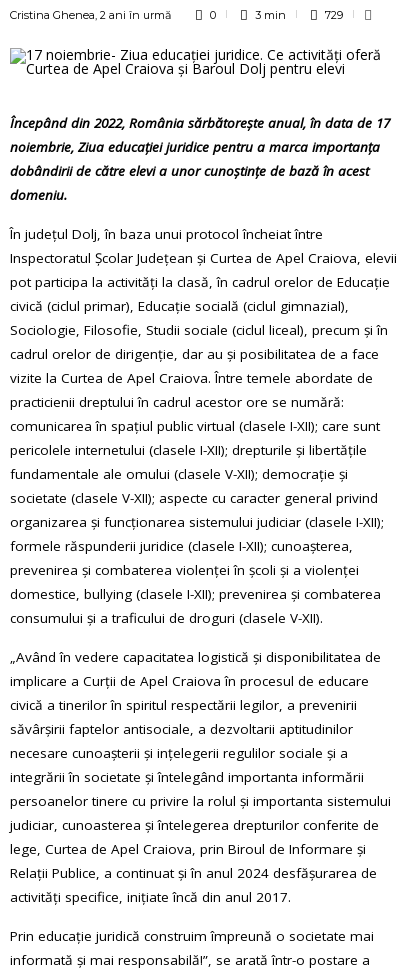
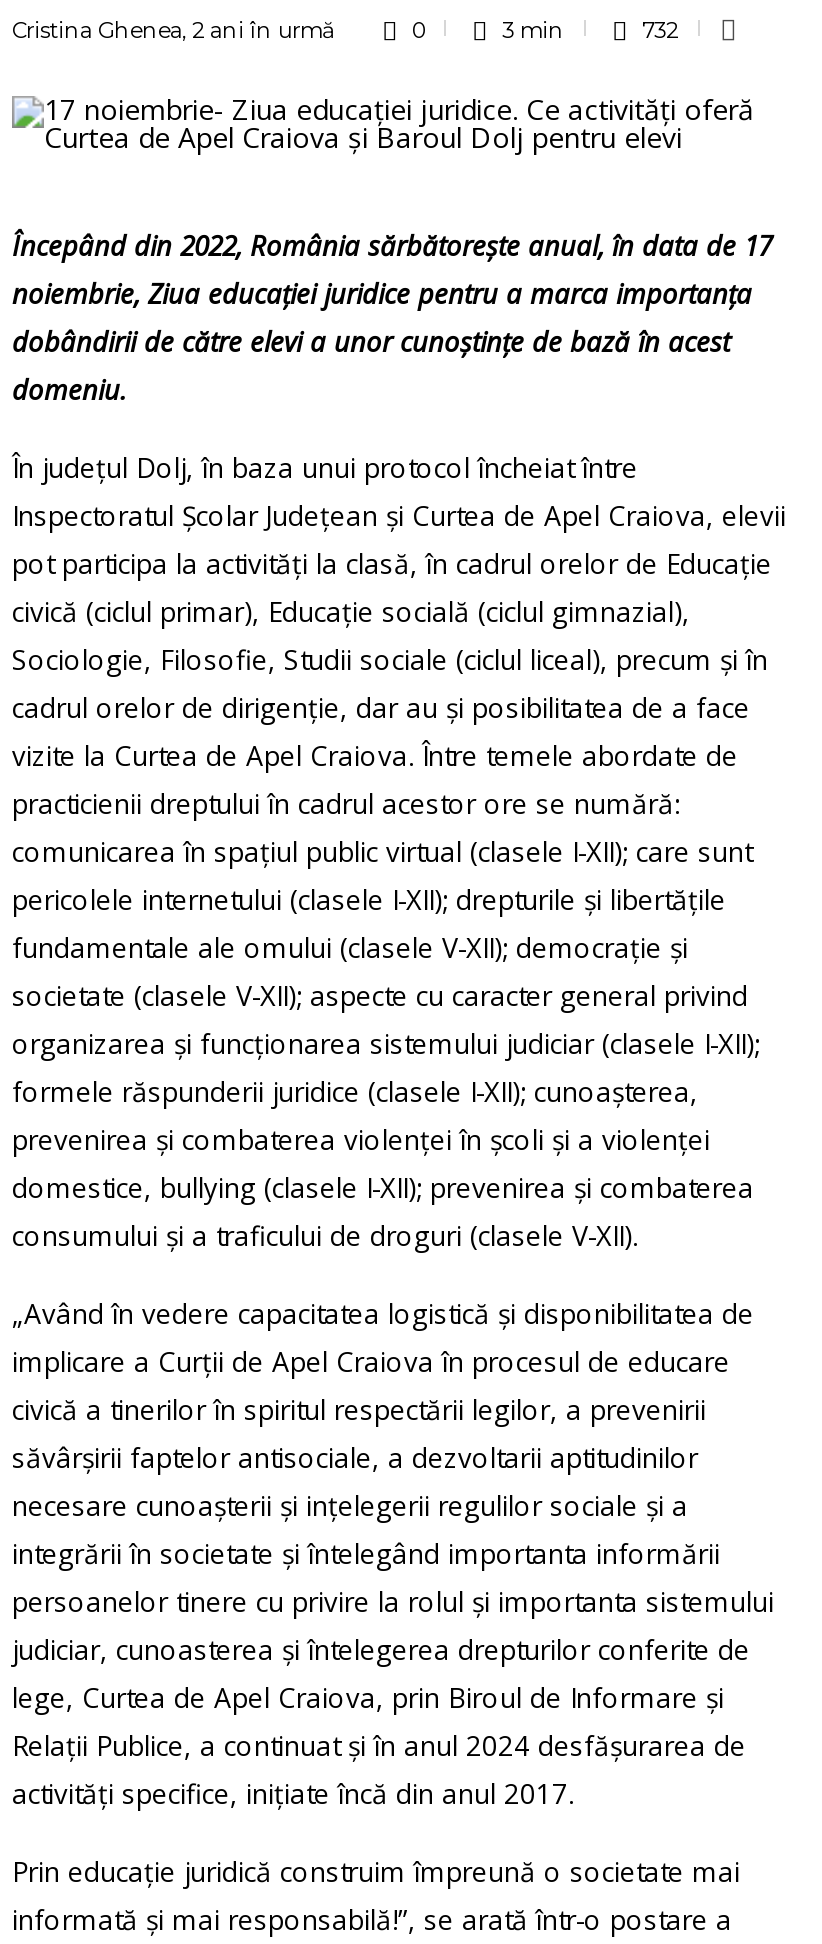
[322,8,343,22] 729 -> [636,16,678,44] 732

